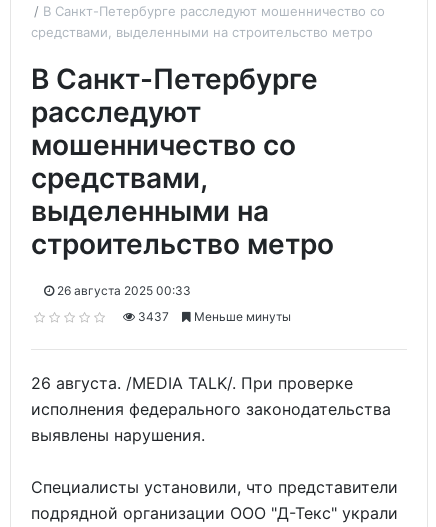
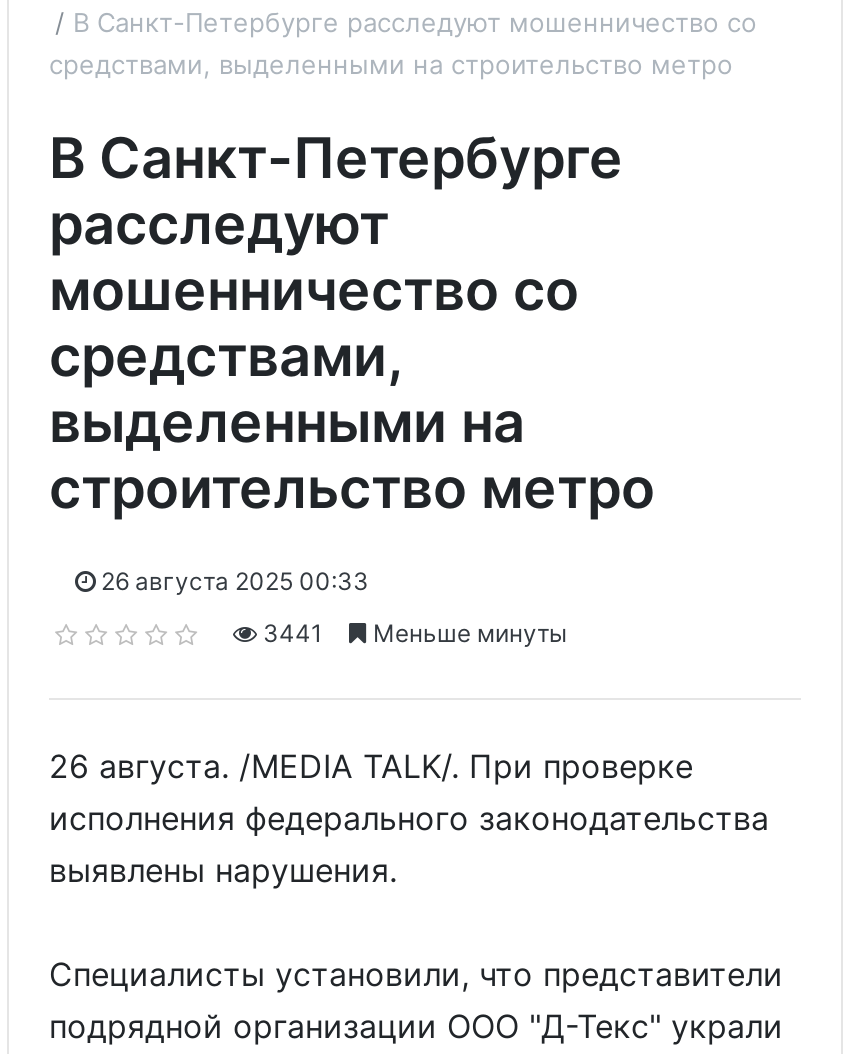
[135,309,291,324] 3437 Меньше минуты -> [257,618,567,648] 3441 Меньше минуты

